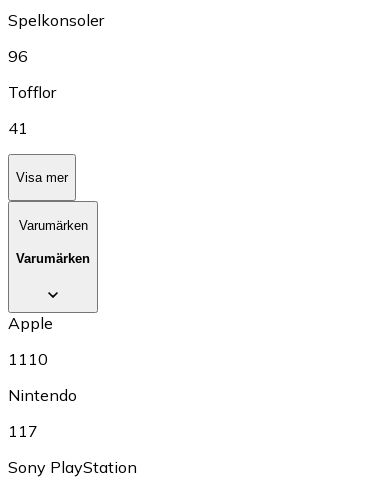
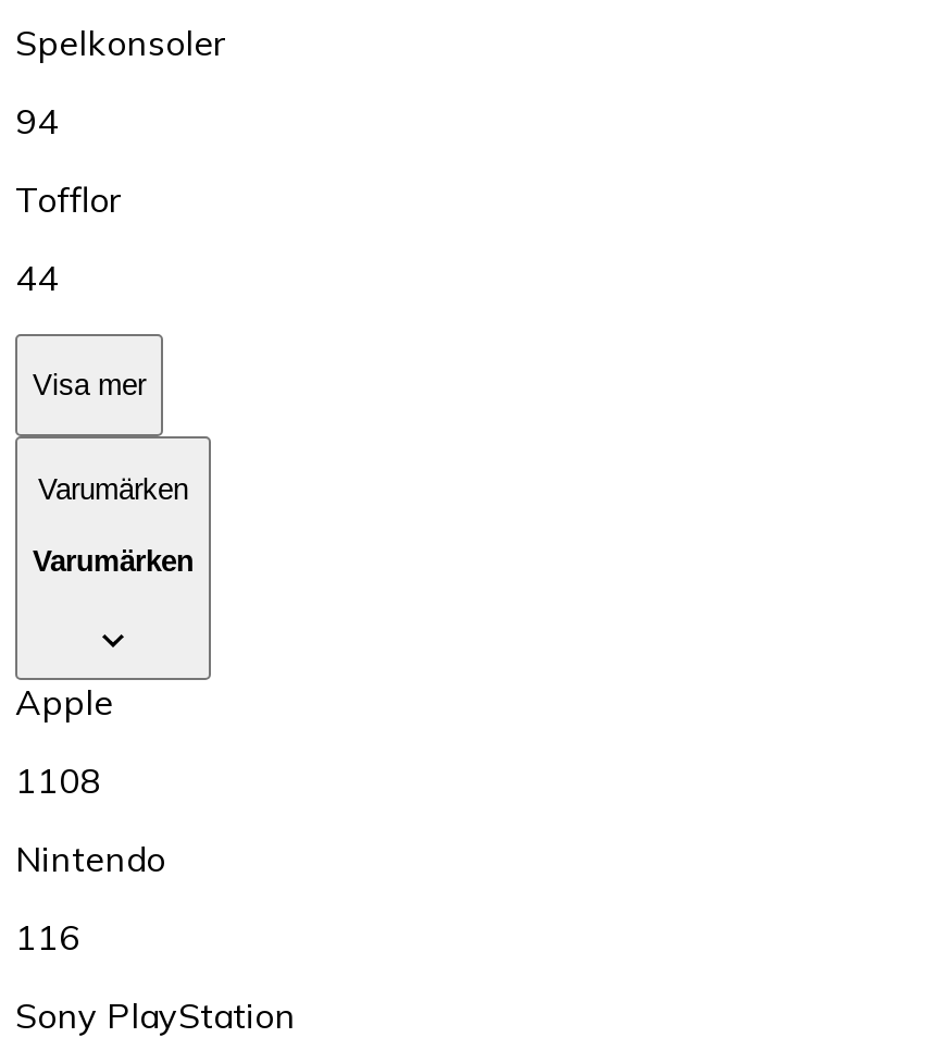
[8,46,28,66] 96 -> [15,99,59,142] 94
[8,118,28,138] 41 -> [15,255,59,299] 44
[8,349,48,369] 1110 -> [15,759,102,802] 1108
[8,421,38,441] 117 -> [15,916,80,959] 116

